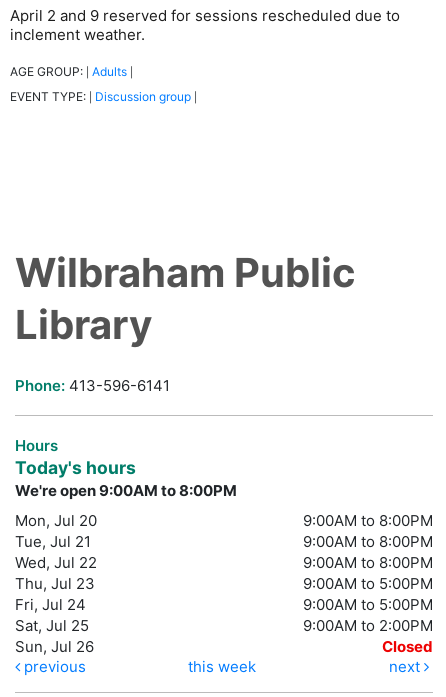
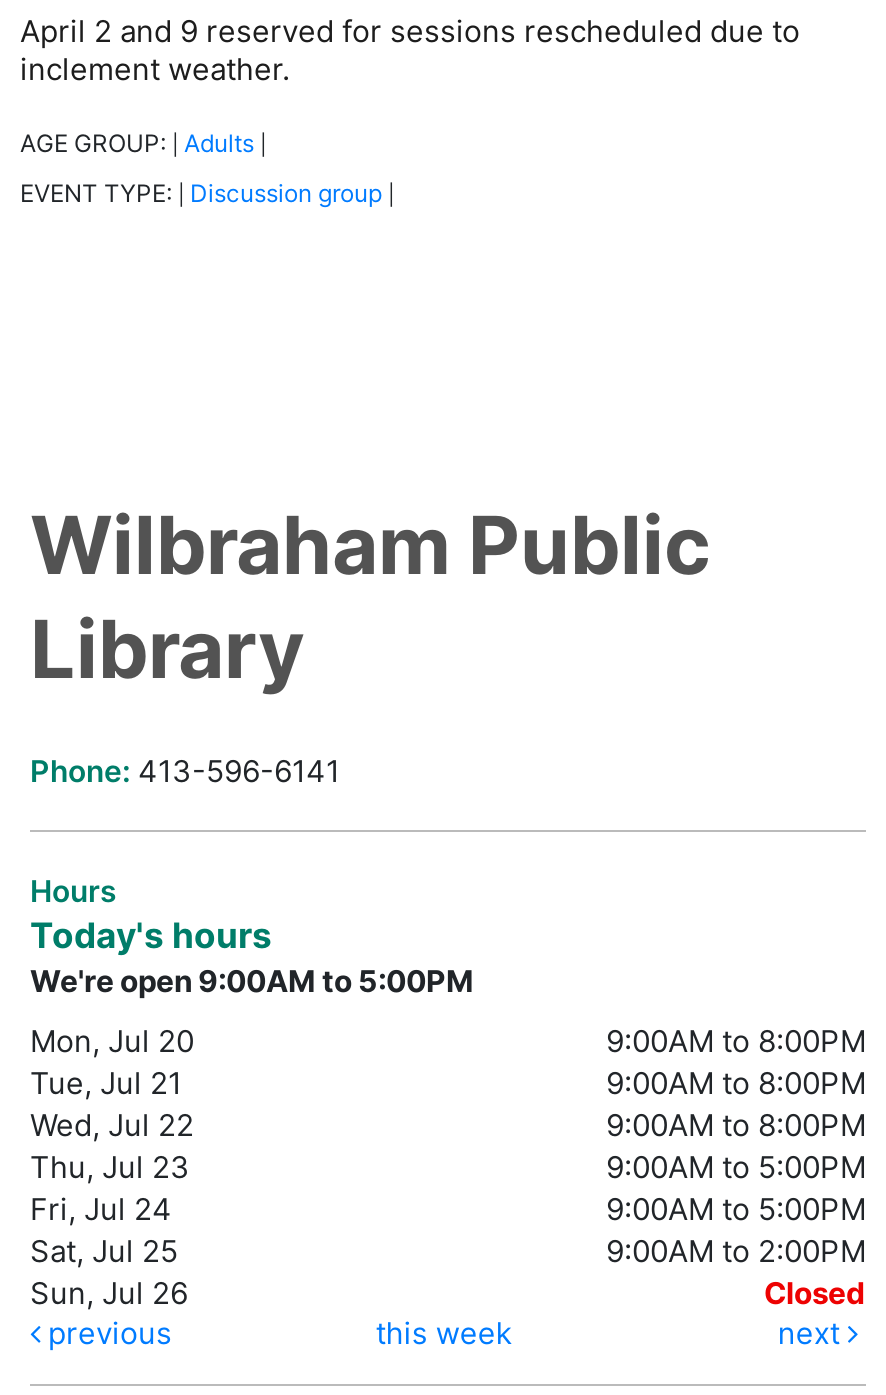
[15,481,237,500] We're open 9:00AM to 8:00PM -> [30,963,474,1001] We're open 9:00AM to 5:00PM

